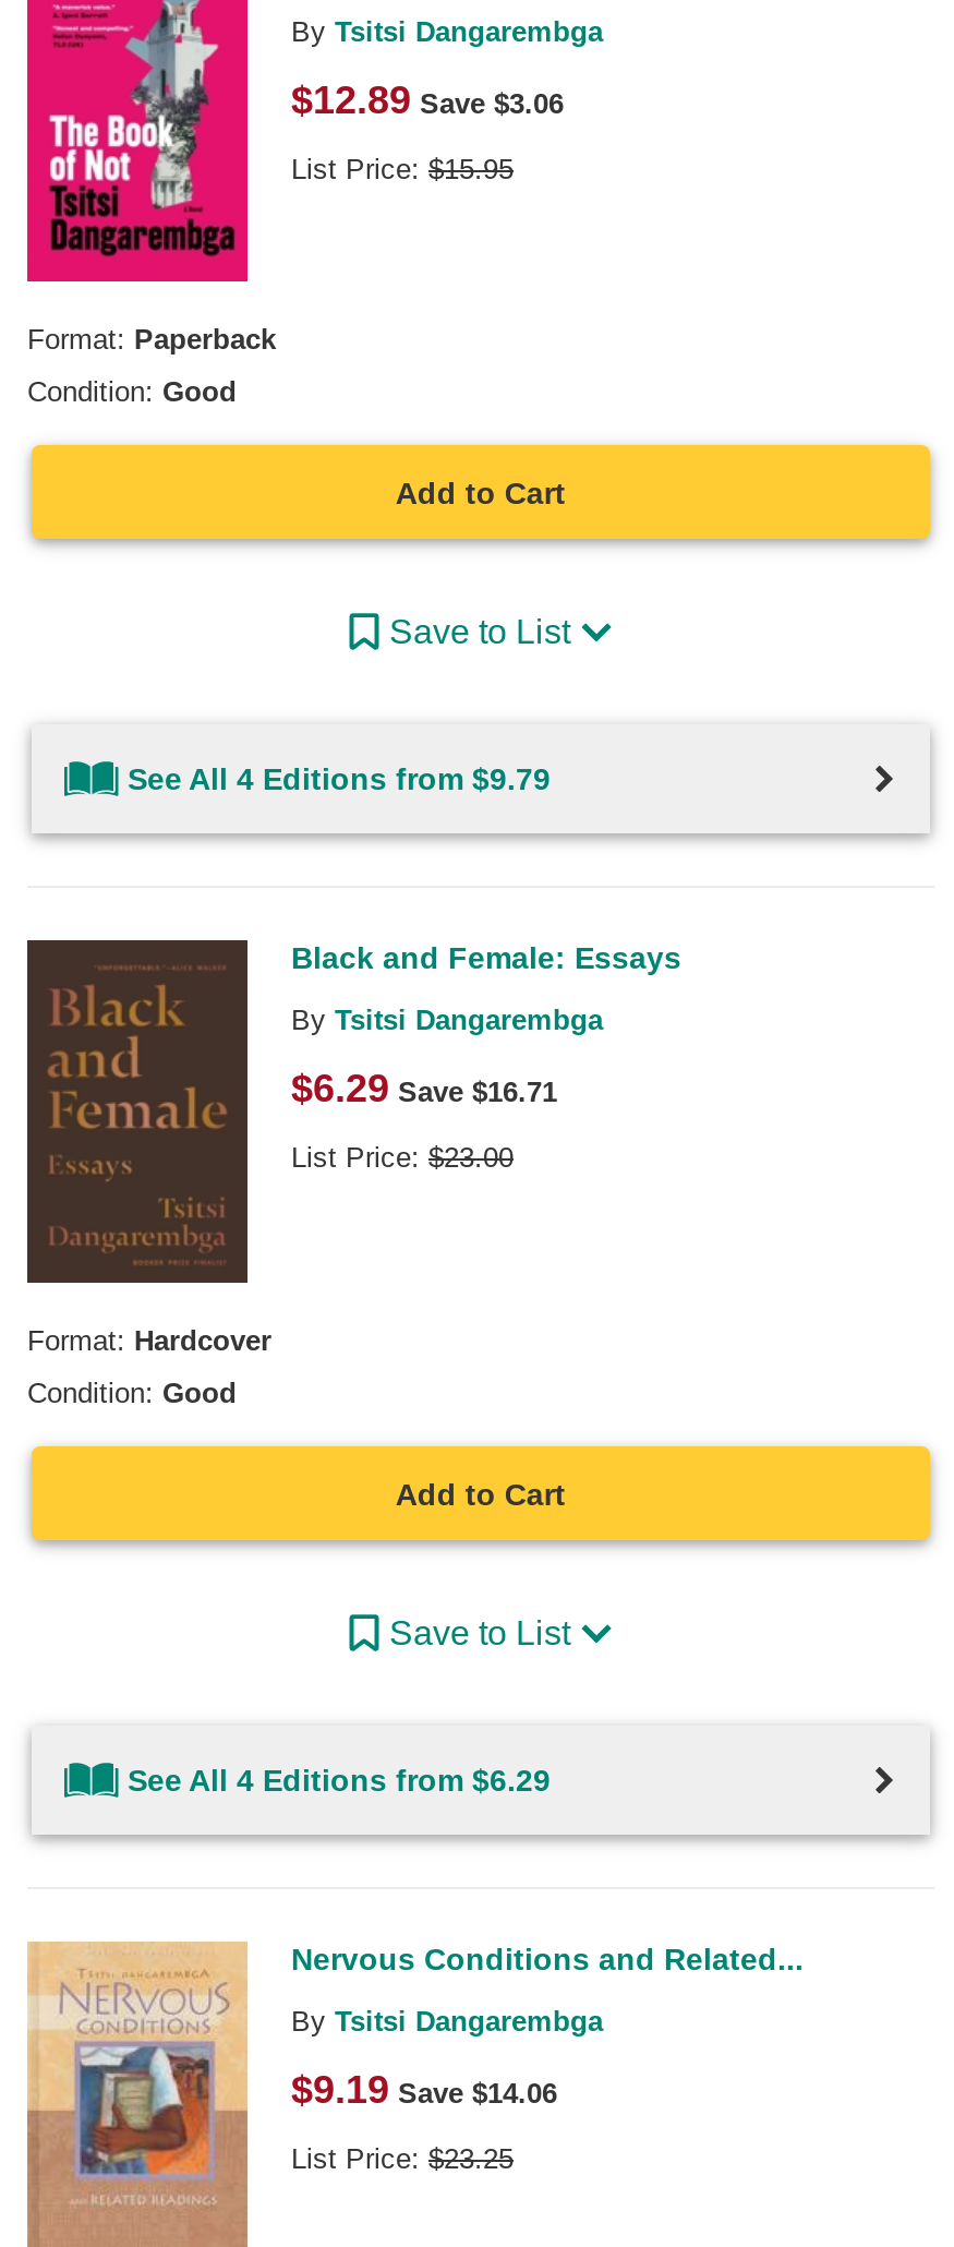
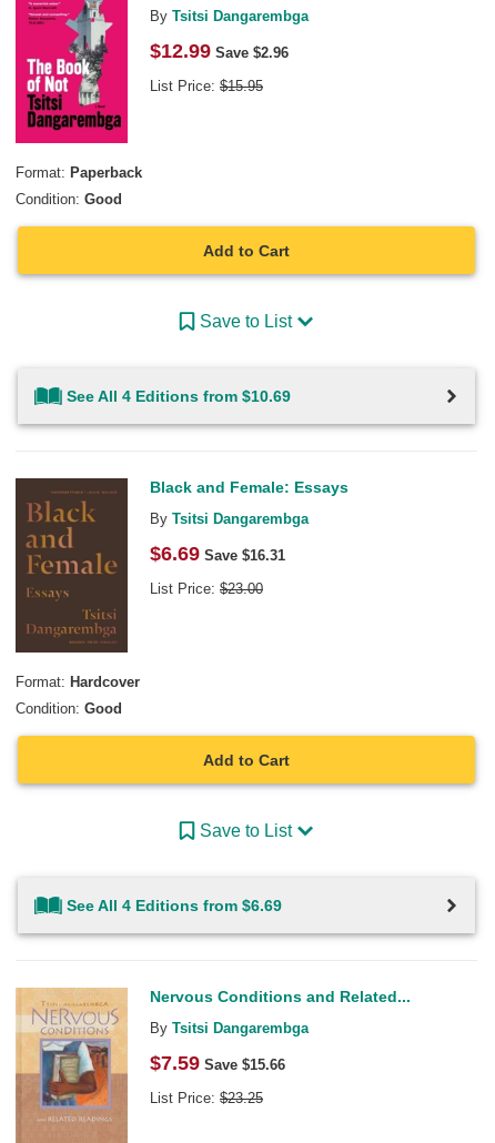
[291,79,564,122] $12.89 Save $3.06 -> [150,40,289,62] $12.99 Save $2.96
[128,761,551,796] See All 4 Editions from $9.79 -> [67,387,291,405] See All 4 Editions from $10.69
[291,1066,557,1110] $6.29 Save $16.71 -> [150,542,285,565] $6.69 Save $16.31
[128,1762,551,1797] See All 4 Editions from $6.29 -> [67,896,282,914] See All 4 Editions from $6.69
[291,2068,557,2111] $9.19 Save $14.06 -> [150,1052,285,1074] $7.59 Save $15.66

